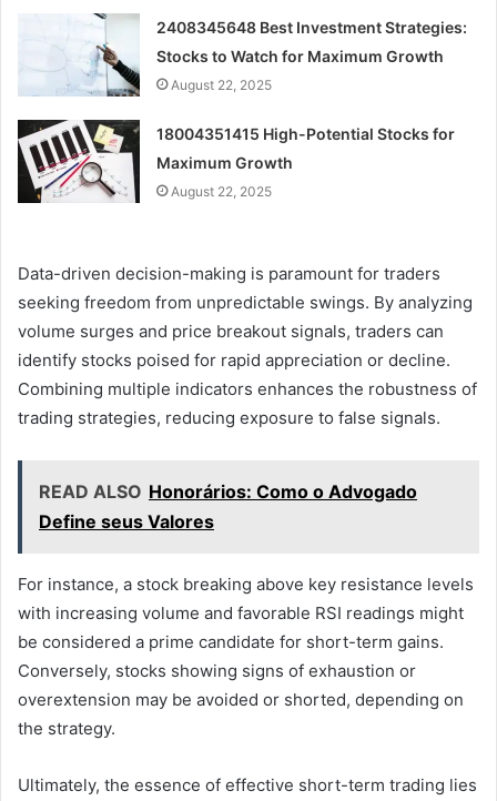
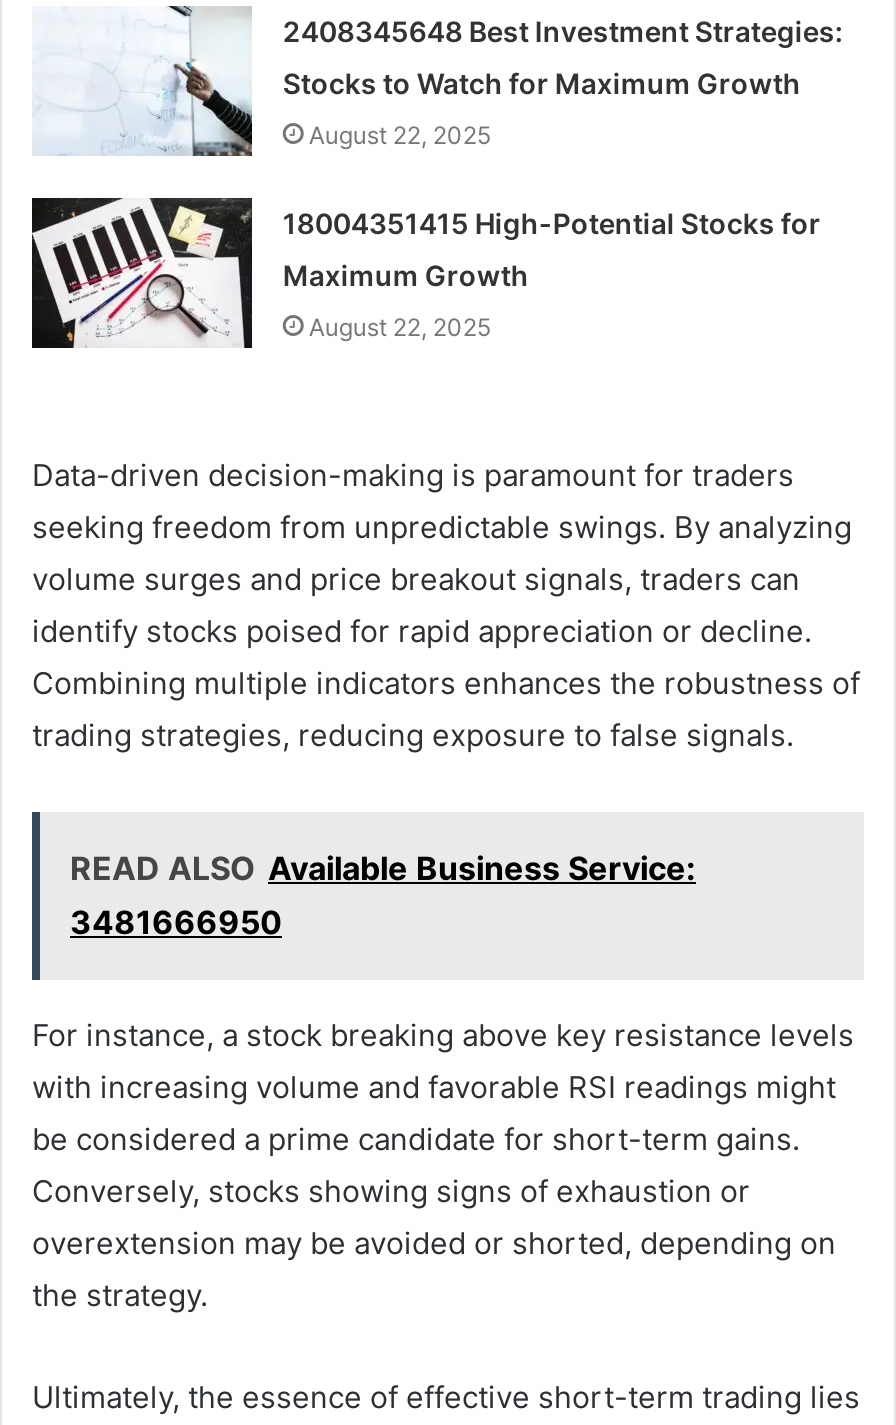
[39,480,417,533] READ ALSO Honorários: Como o Advogado | Define seus Valores -> [70,848,696,942] READ ALSO Available Business Service: | 3481666950

